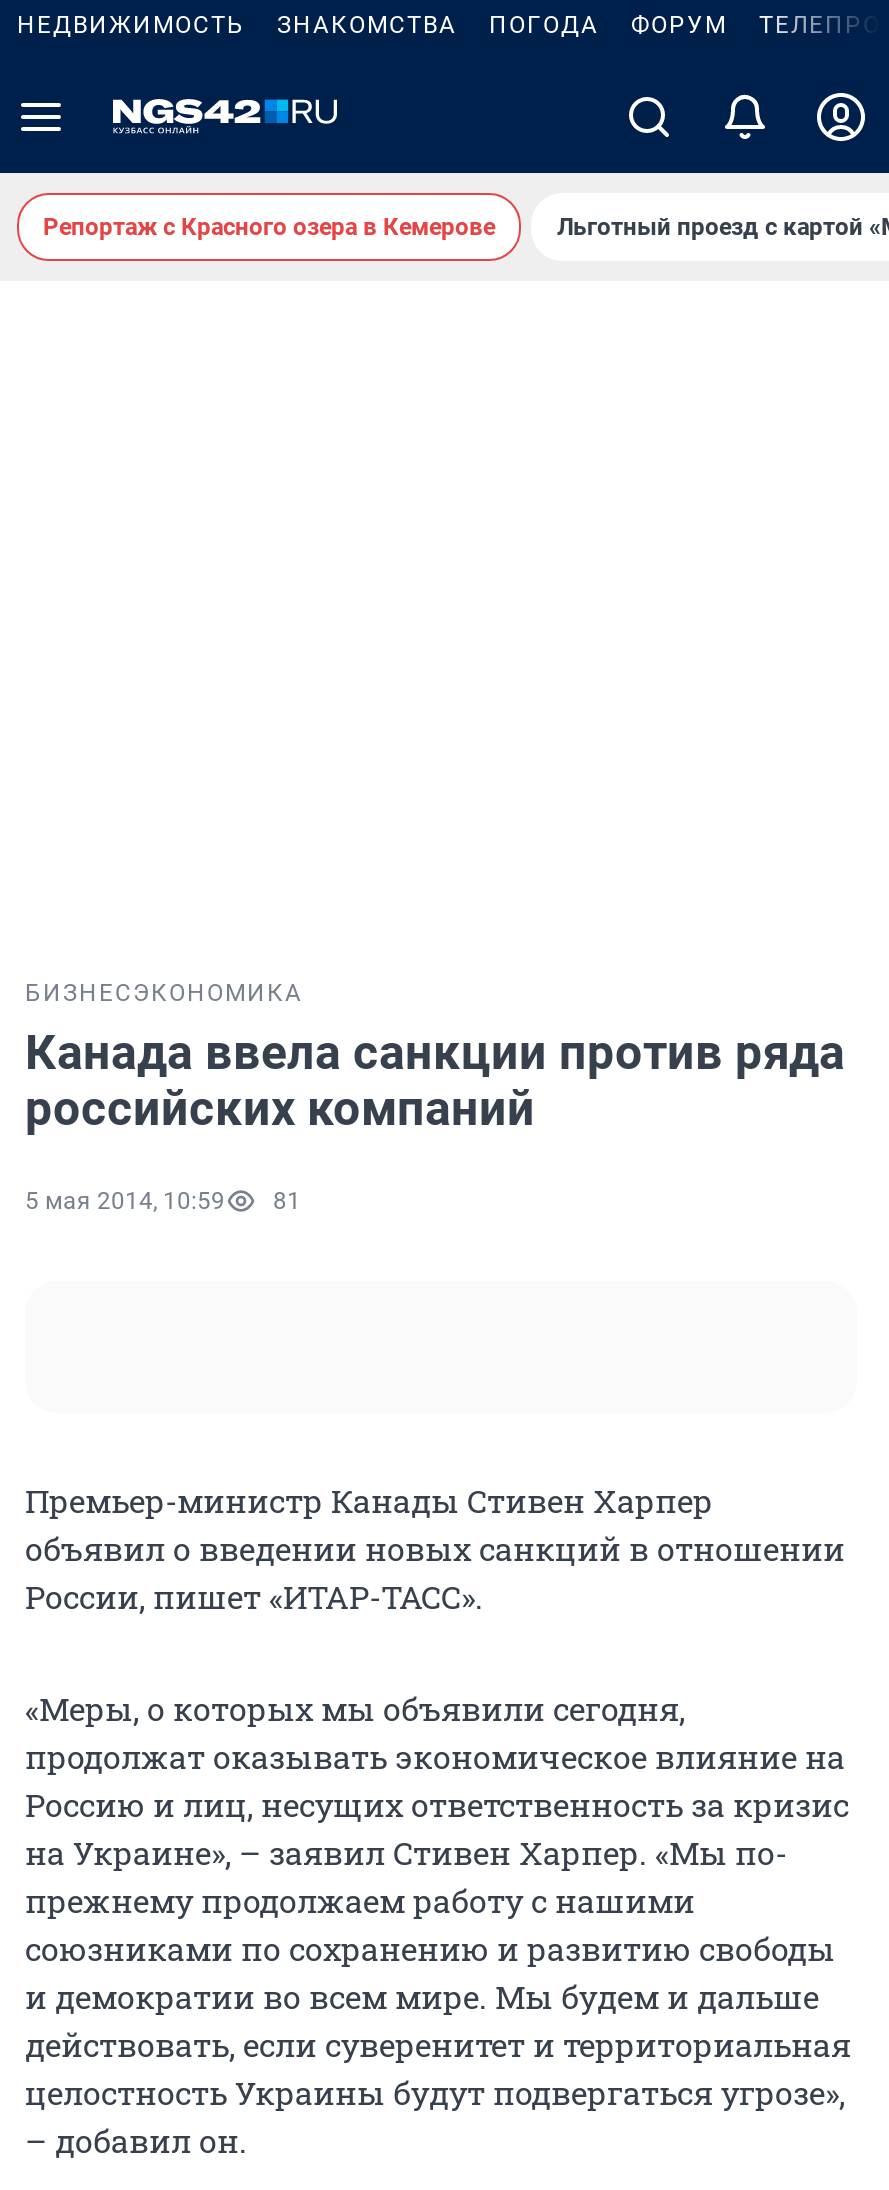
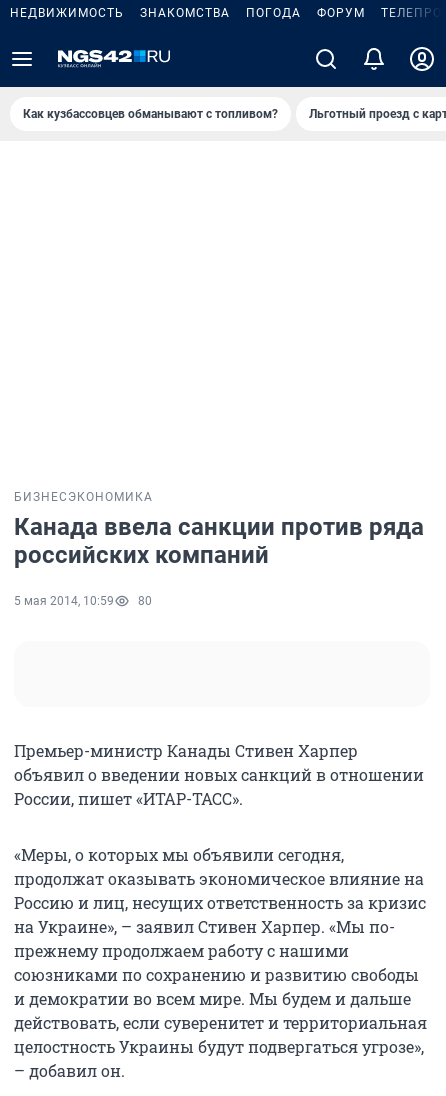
[43,213,495,241] Репортаж с Красного озера в Кемерове -> [23,107,278,121] Как кузбассовцев обманывают с топливом?
[25,1187,301,1215] 5 мая 2014, 10:59 81 -> [14,594,152,608] 5 мая 2014, 10:59 80

